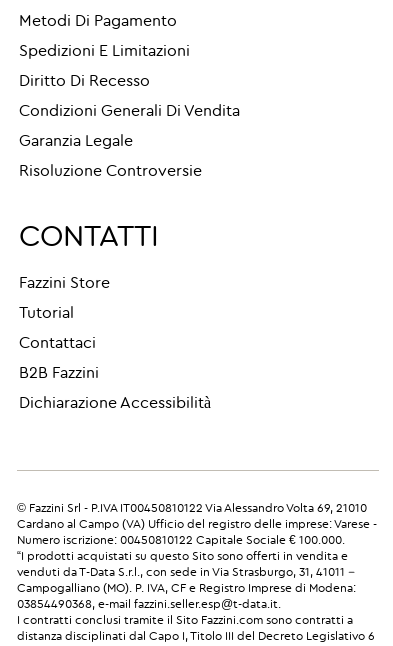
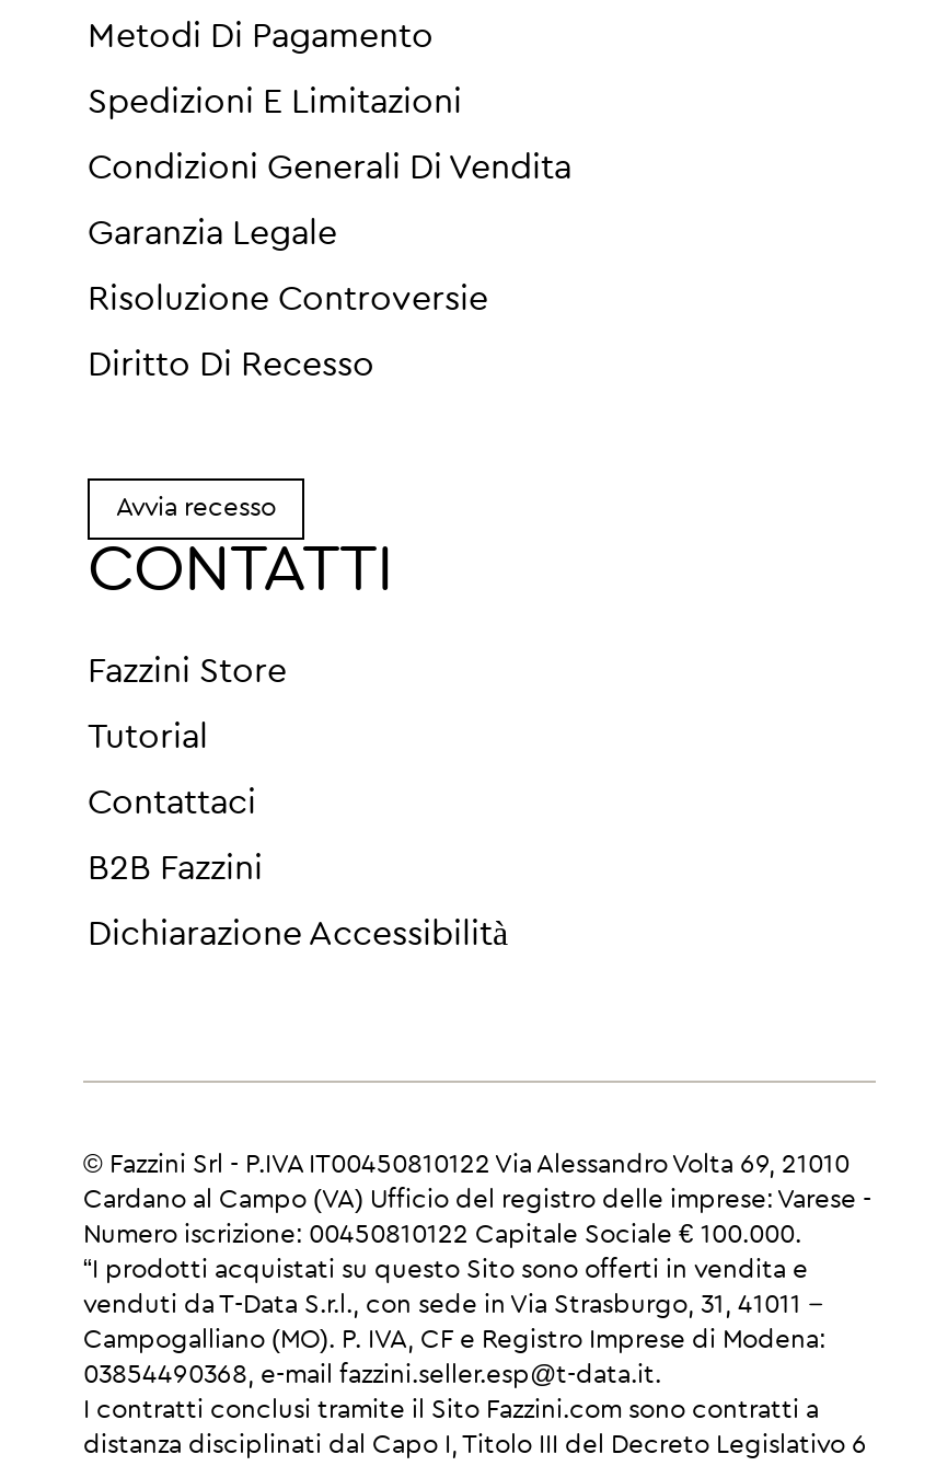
moved [19,74,150,90] -> [88,349,374,384]: Diritto Di Recesso
moved [19,104,240,180] -> [88,152,571,319]: Condizioni Generali Di Vendita | Garanzia Legale | Risoluzione Controversie
none -> [116,496,276,522] Avvia recesso

